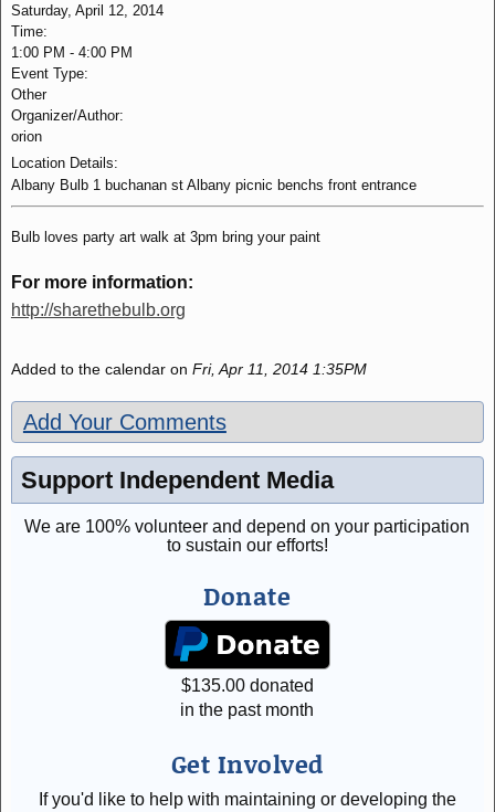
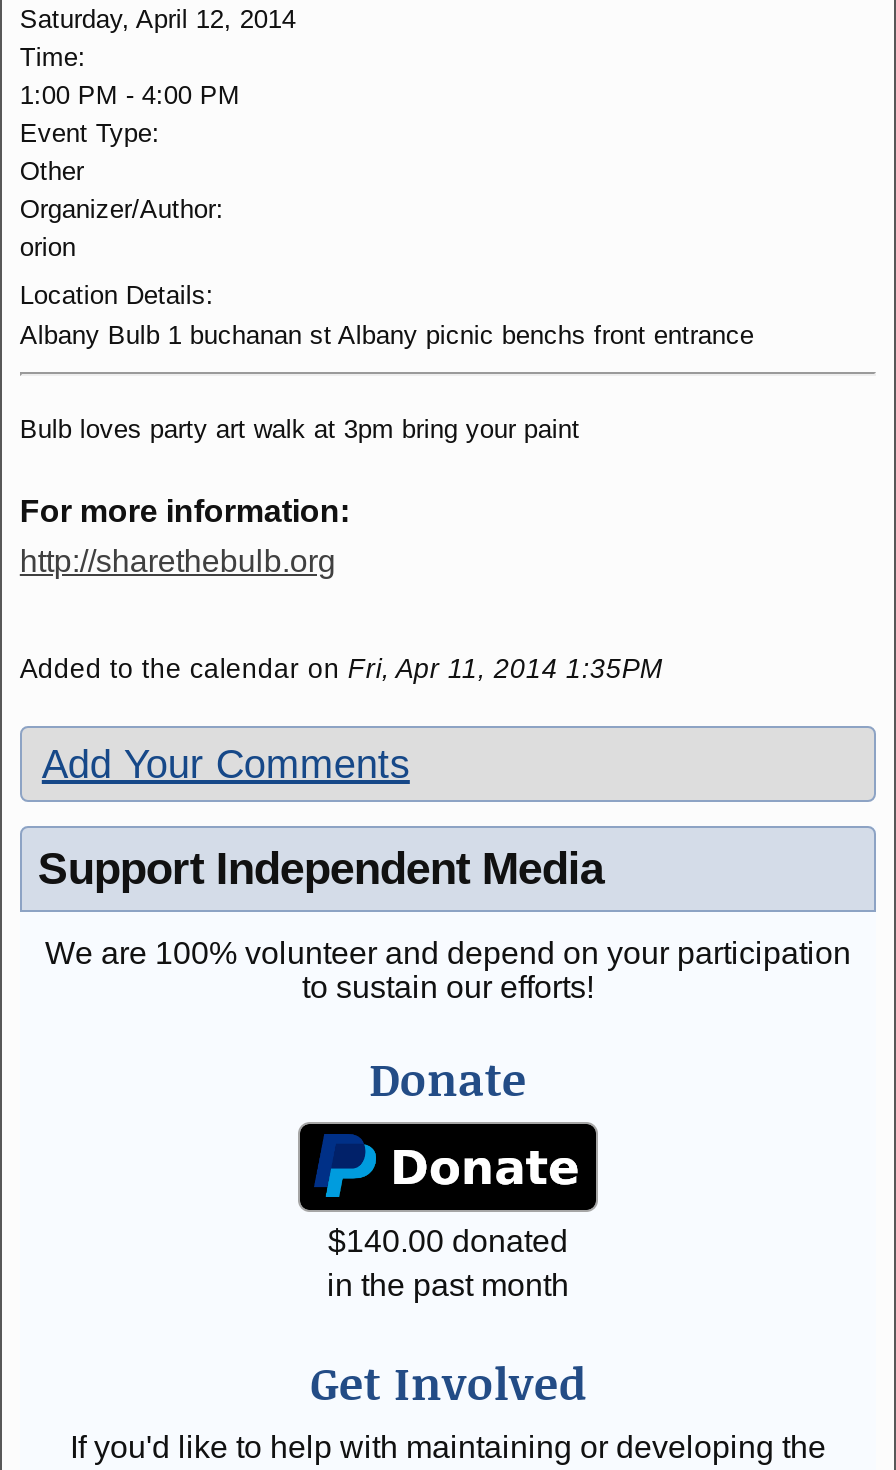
[181,676,314,695] $135.00 donated -> [328,1223,568,1257] $140.00 donated

